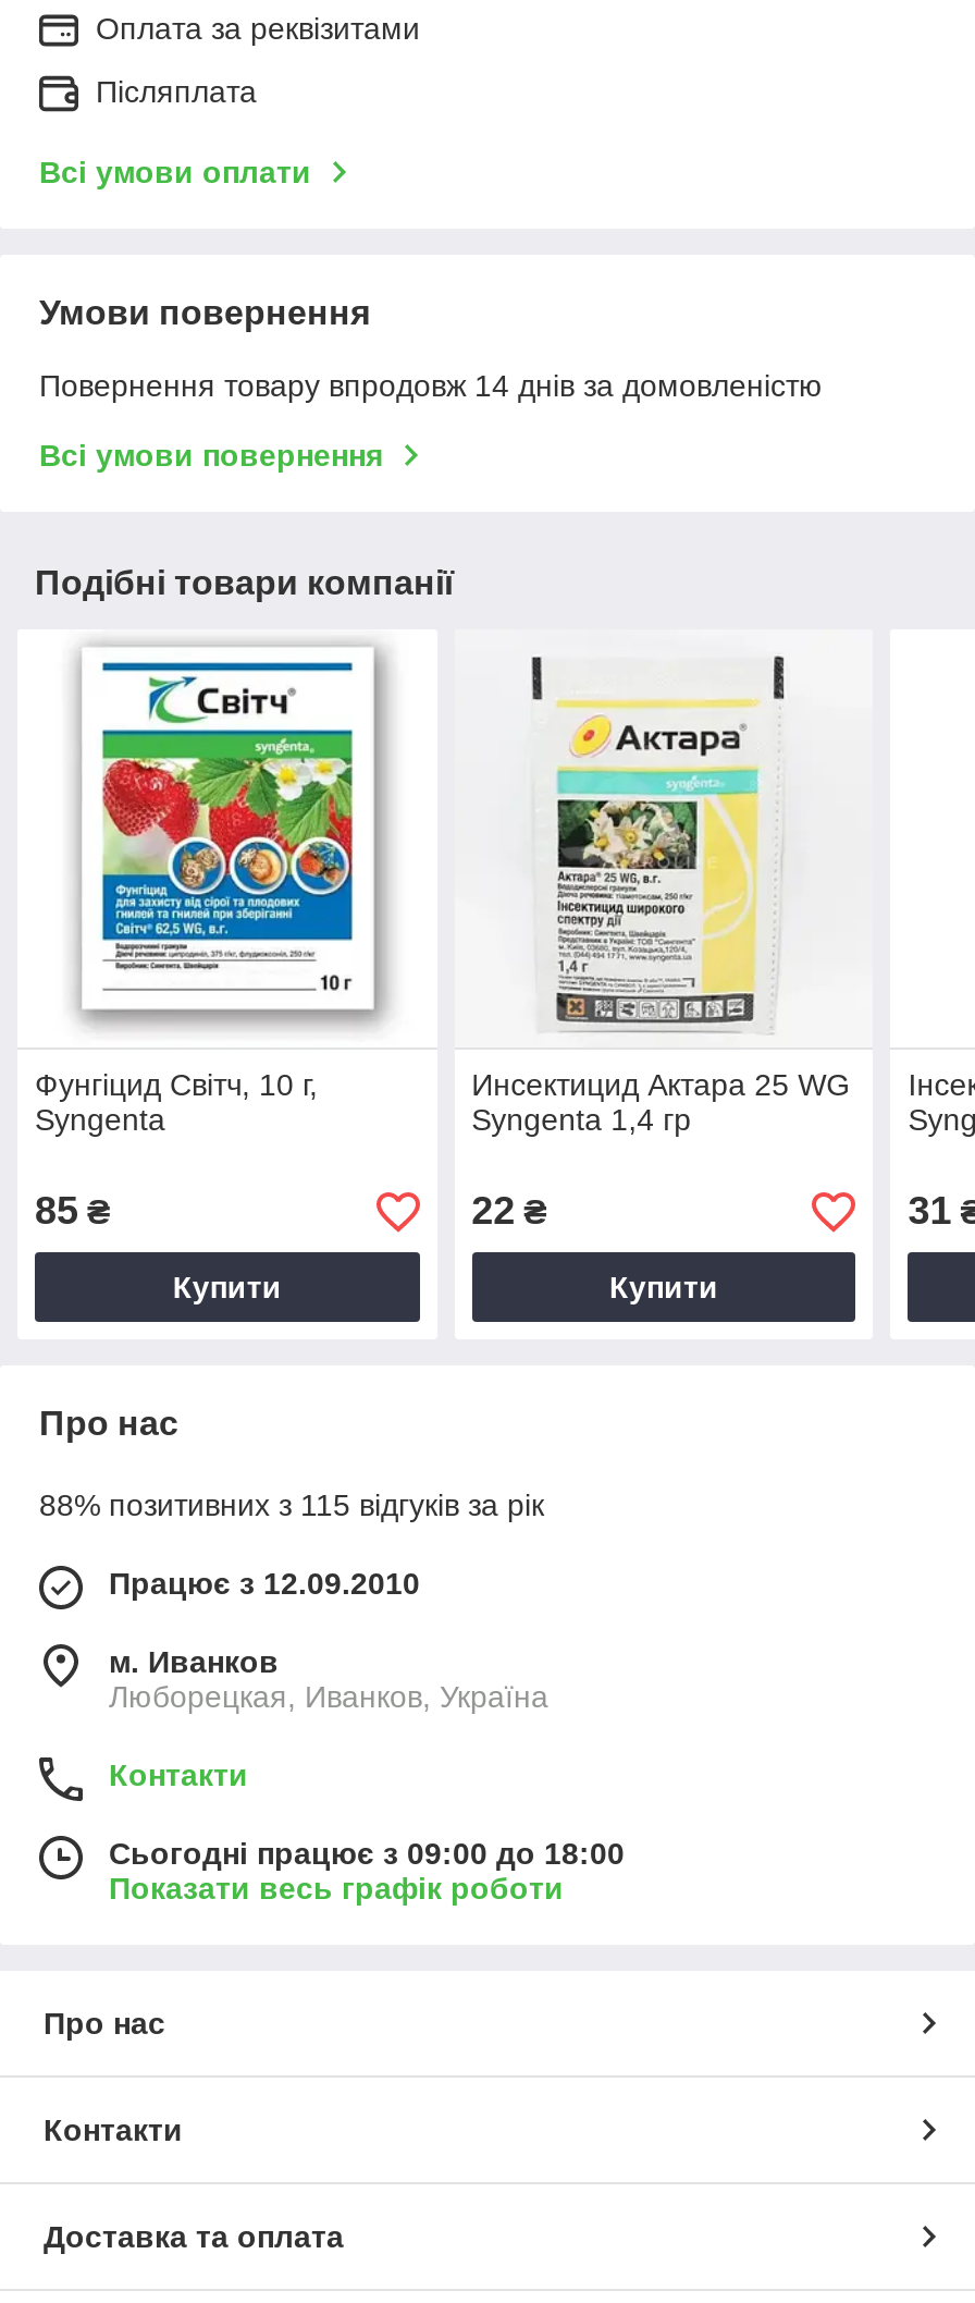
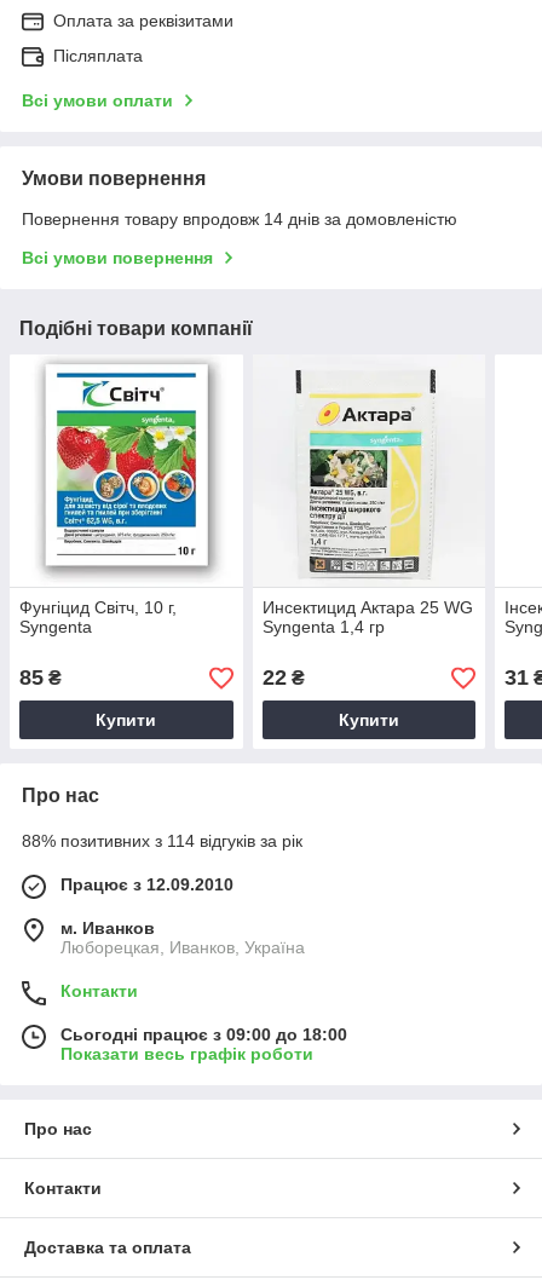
[39,1488,544,1523] 88% позитивних з 115 відгуків за рік -> [22,832,302,851] 88% позитивних з 114 відгуків за рік

